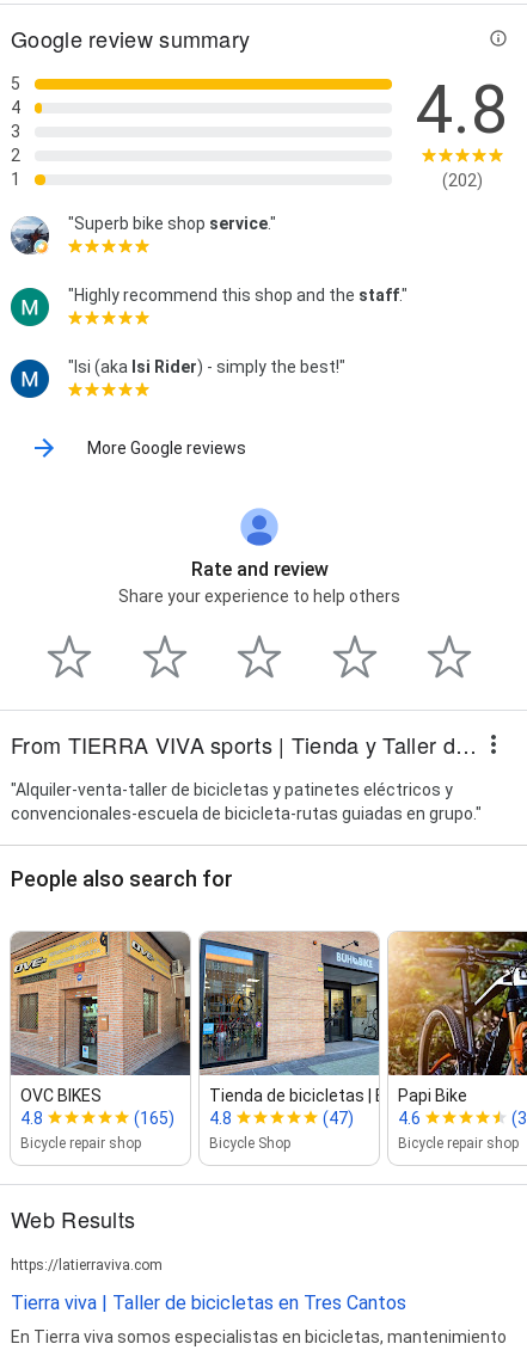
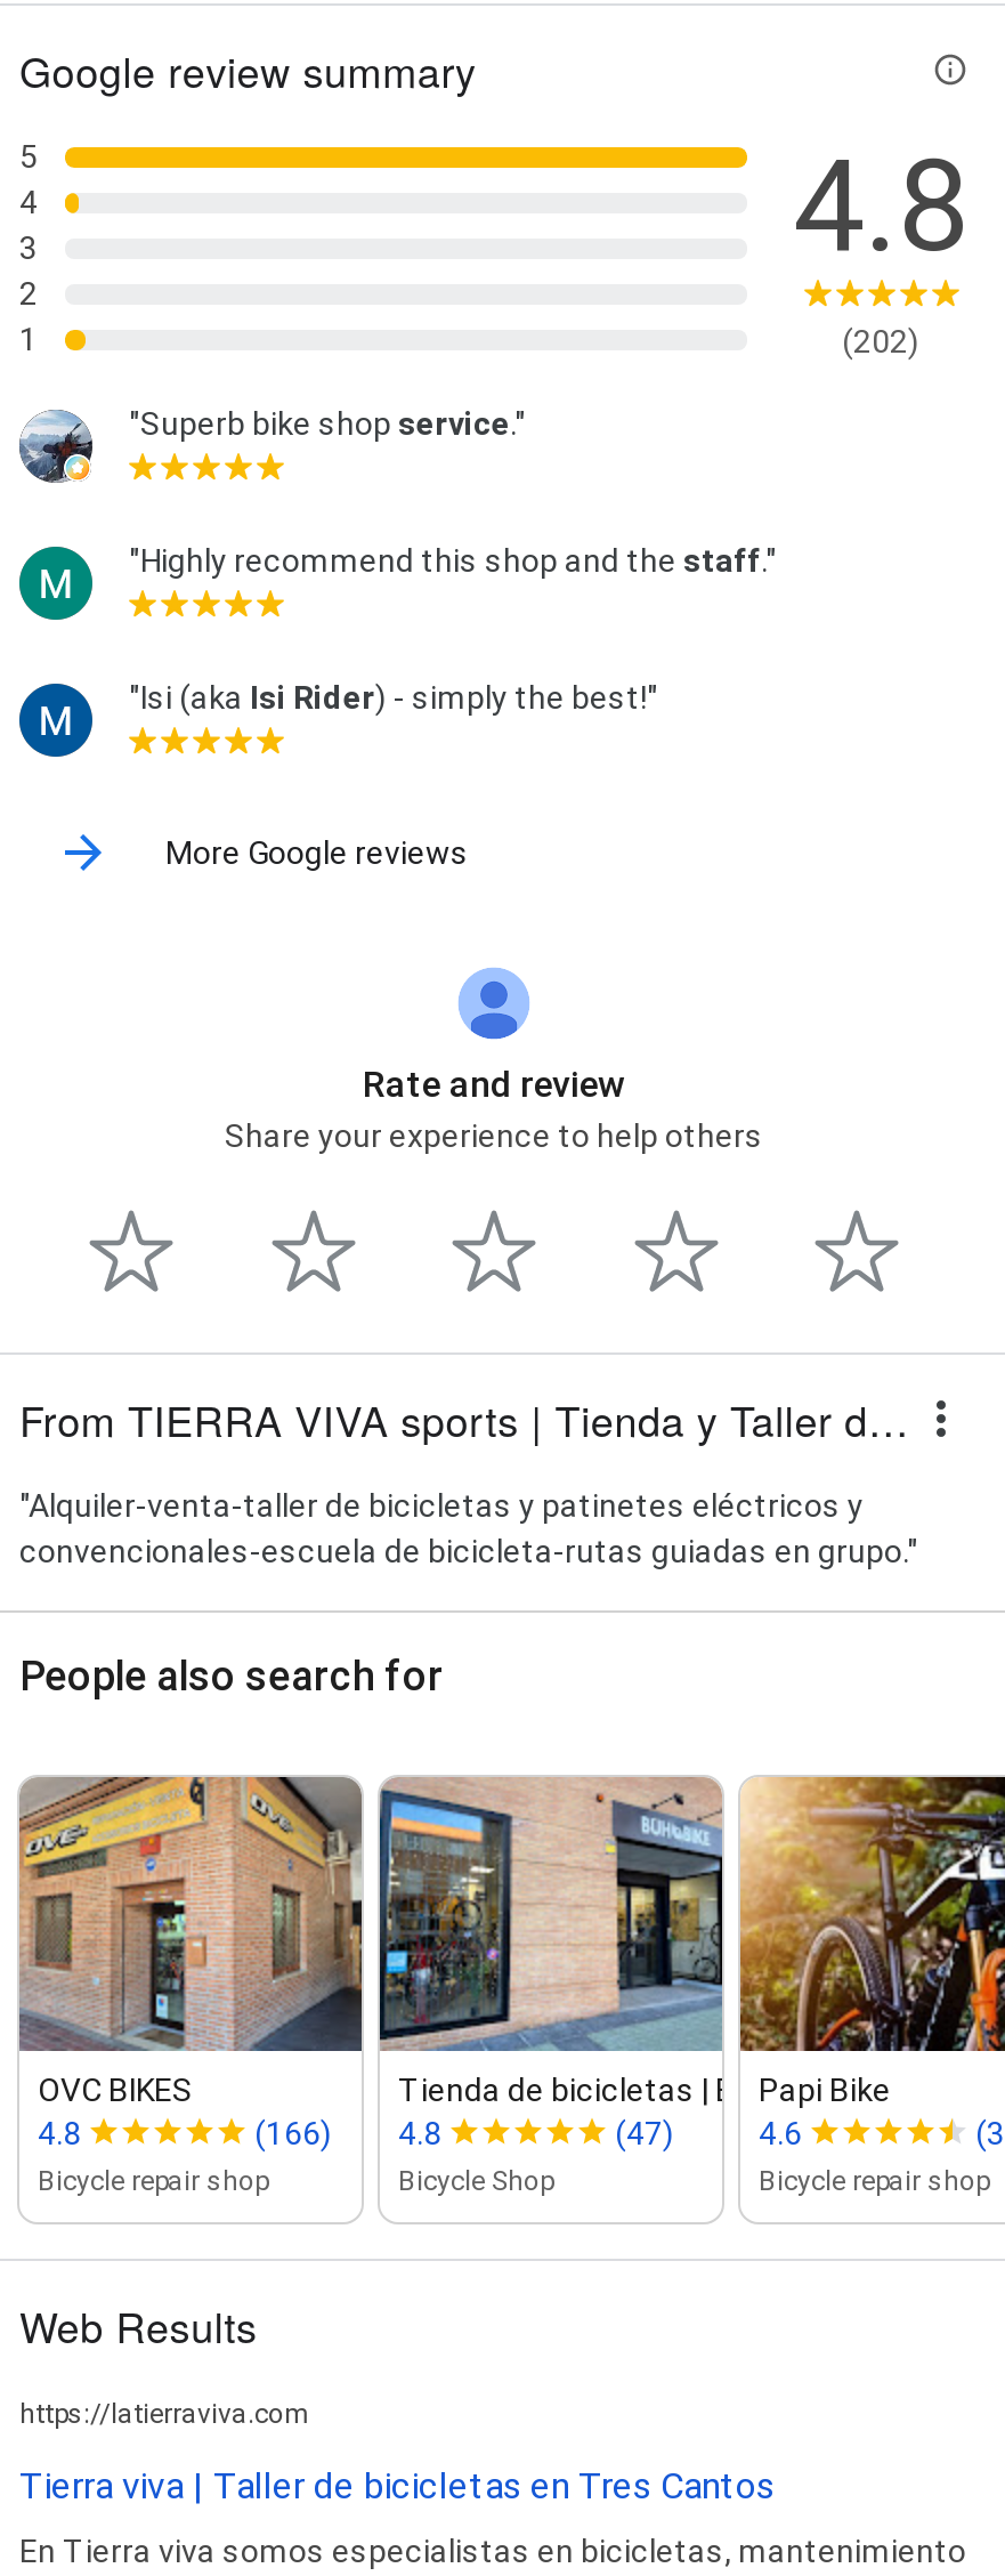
[134,1108,232,1127] (165) 4.8 -> [254,2114,441,2151] (166) 4.8

